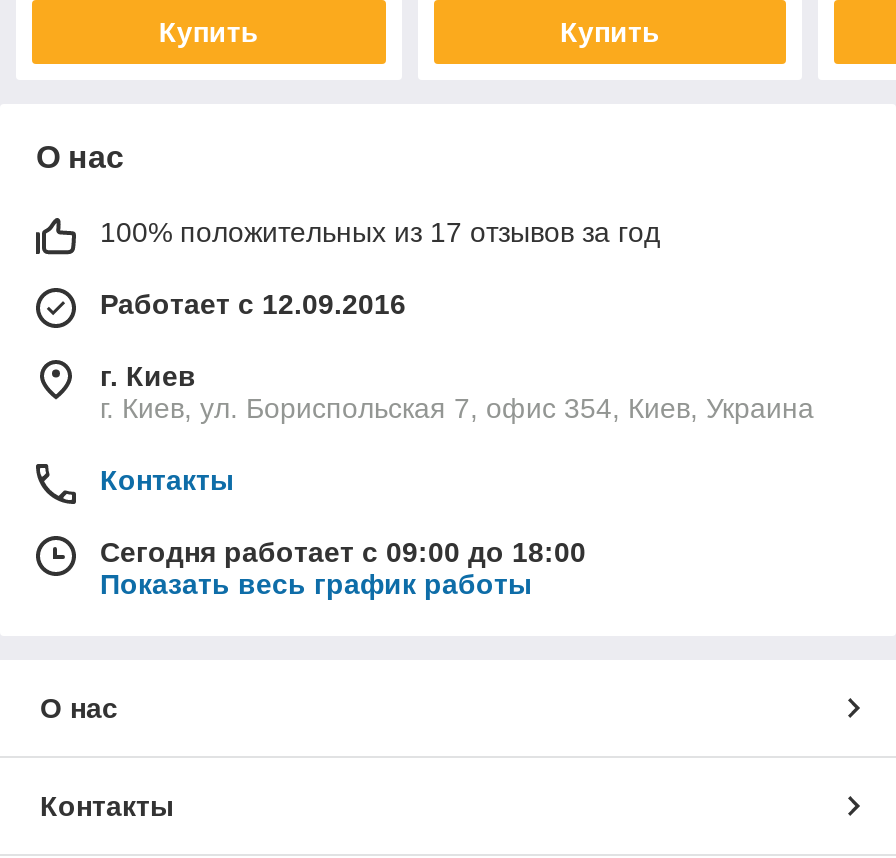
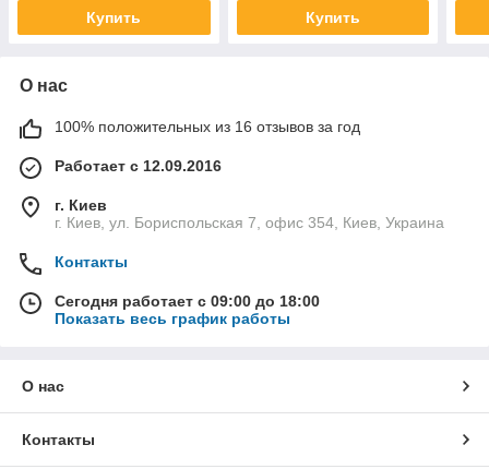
[100,216,660,248] 100% положительных из 17 отзывов за год -> [55,118,360,135] 100% положительных из 16 отзывов за год

